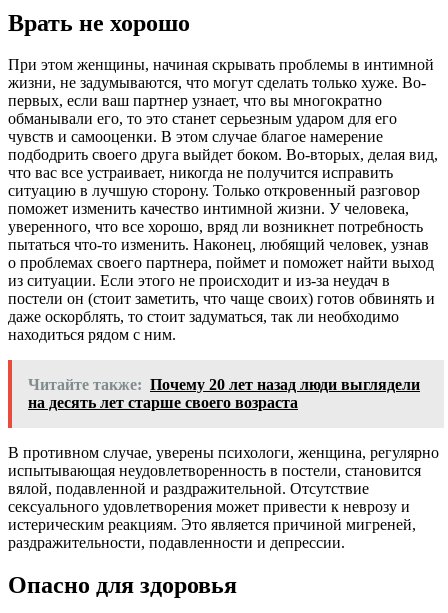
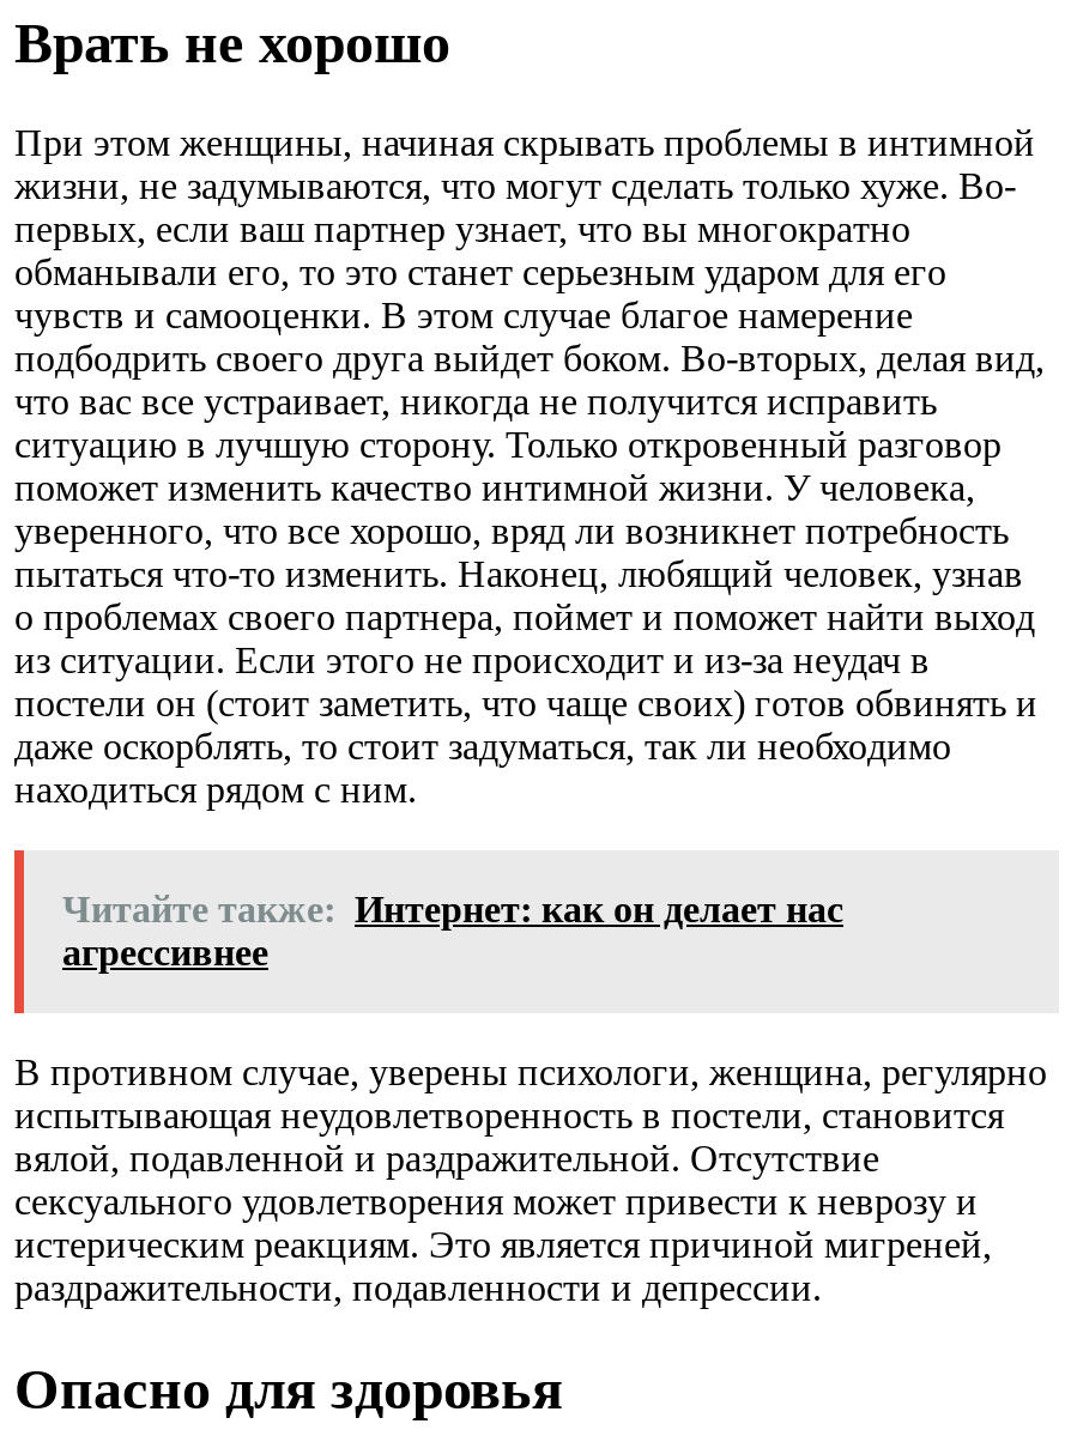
[28,376,420,411] Читайте также: Почему 20 лет назад люди выглядели | на десять лет старше своего возраста -> [62,890,843,973] Читайте также: Интернет: как он делает нас | агрессивнее

